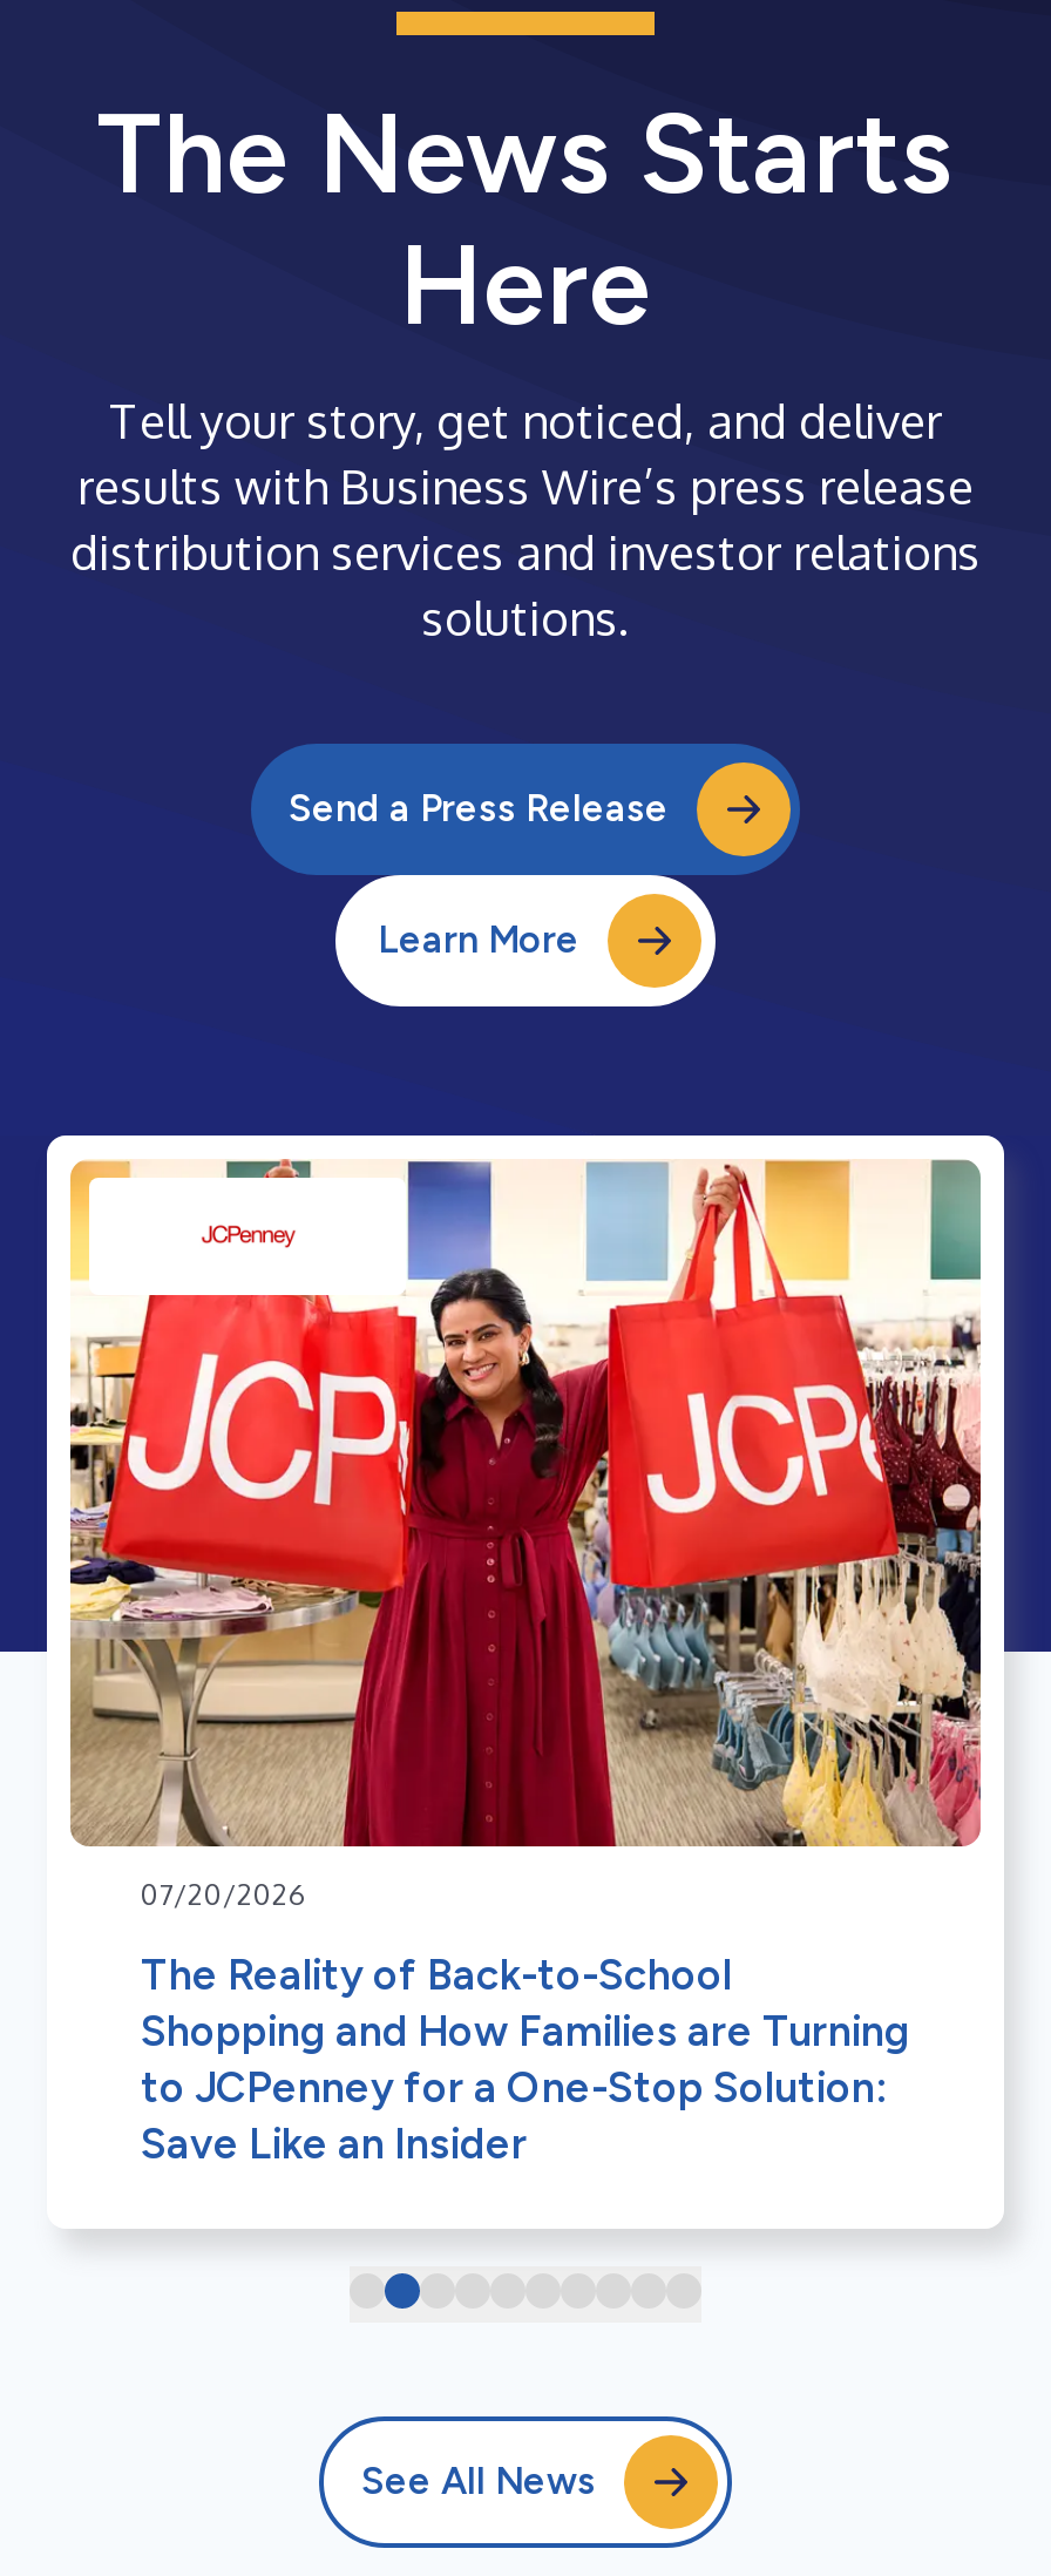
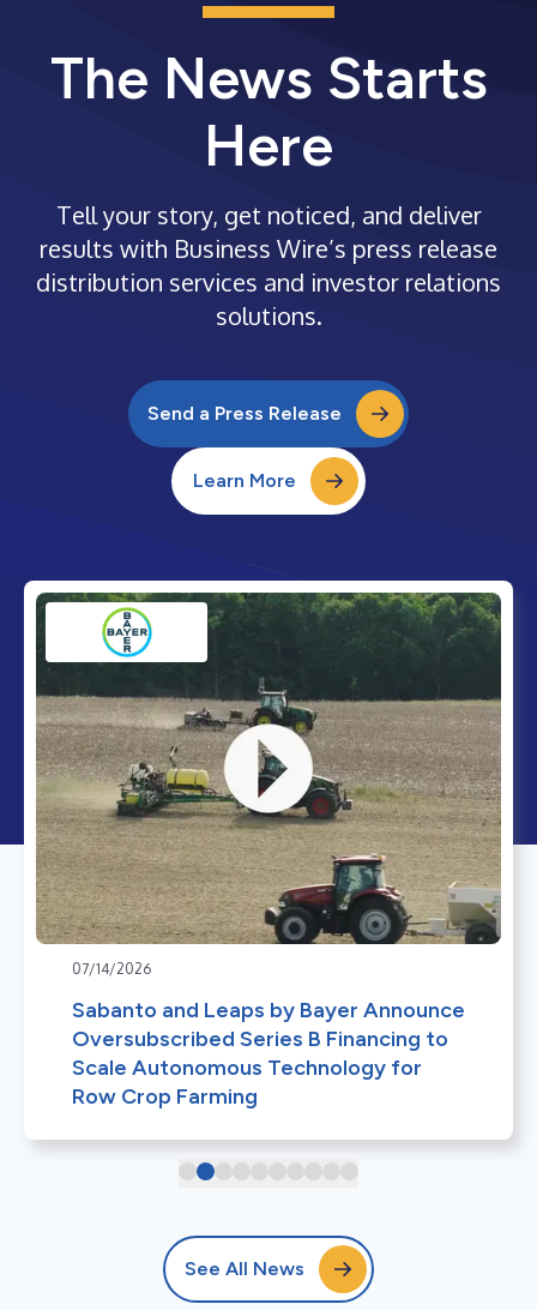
[68,1159,983,1912] [image] | 07/20/2026 -> [35,591,502,978] [image] | 07/14/2026
[141,1949,910,2170] The Reality of Back-to-School | Shopping and How Families are Turning | to JCPenney for a One-Stop Solution: | Save Like an Insider -> [72,997,465,1110] Sabanto and Leaps by Bayer Announce | Oversubscribed Series B Financing to | Scale Autonomous Technology for | Row Crop Farming

